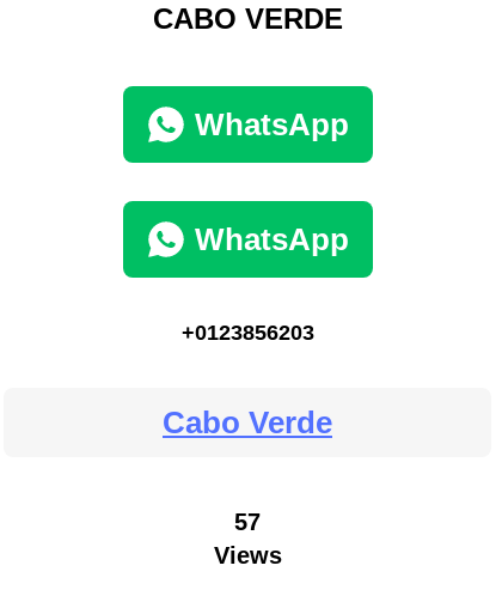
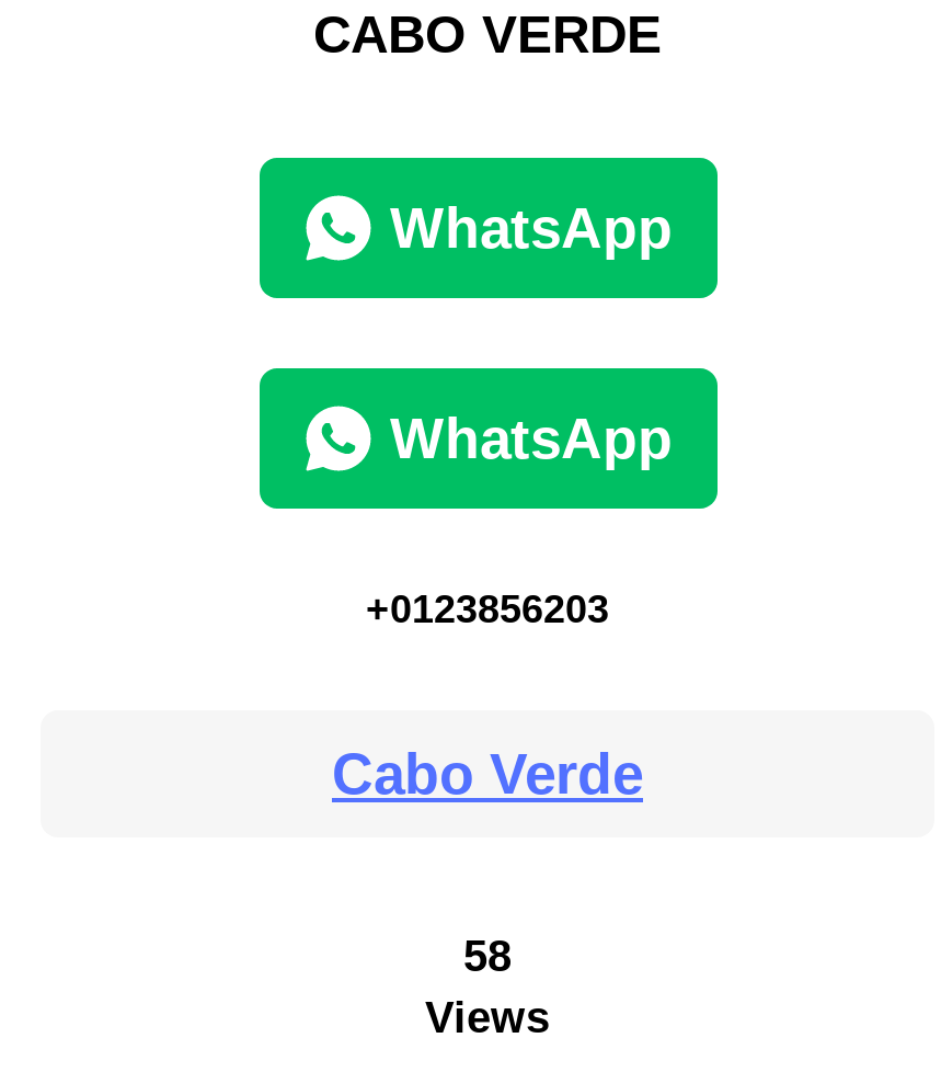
[234,508,261,535] 57 -> [463,931,512,979] 58

